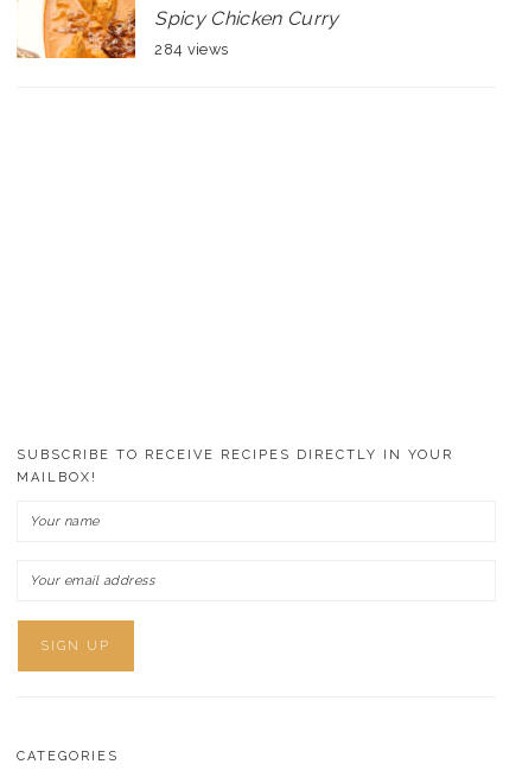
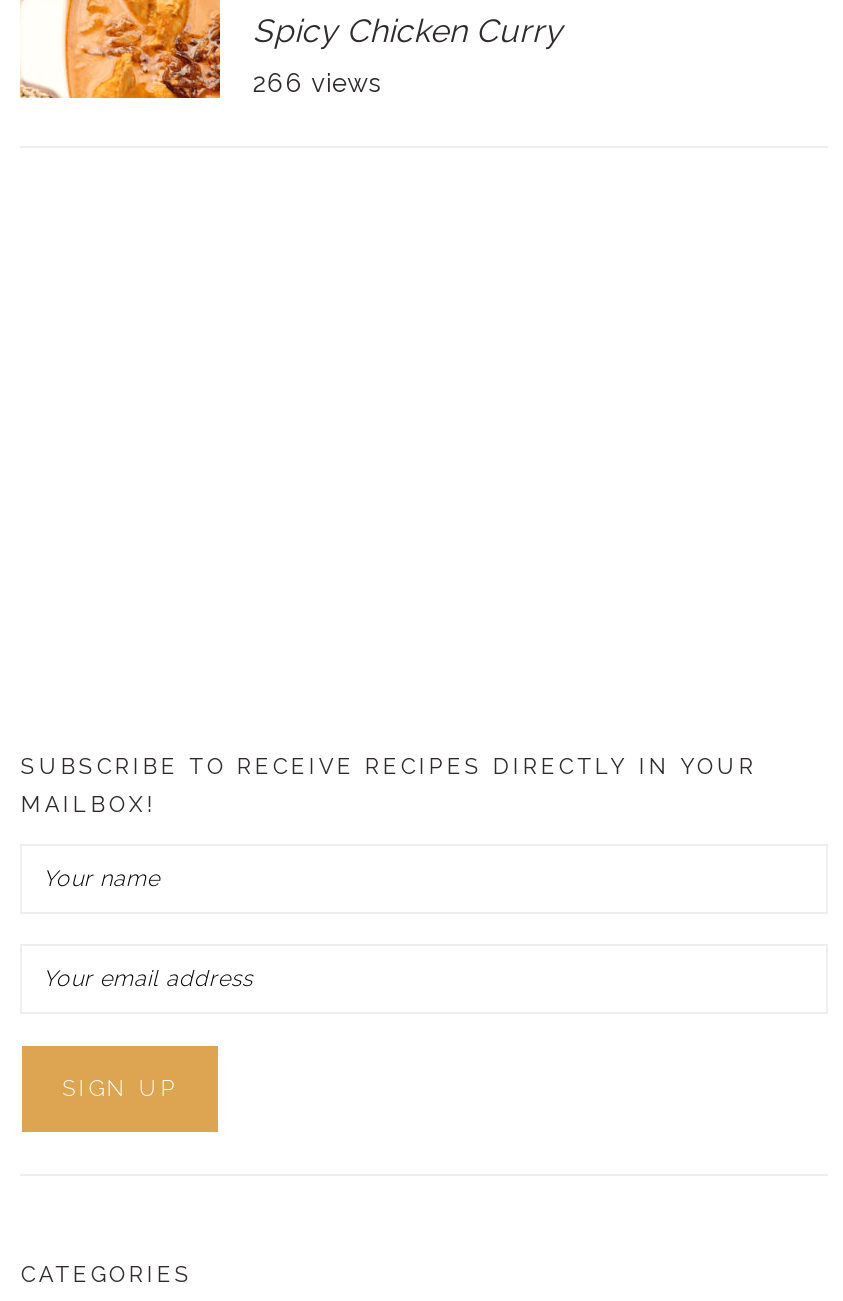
[155,41,228,59] 284 views -> [253,69,381,99] 266 views

